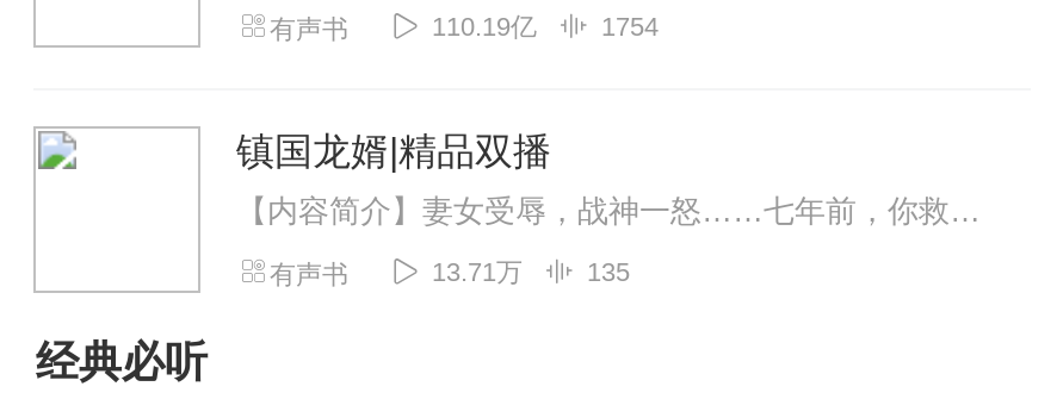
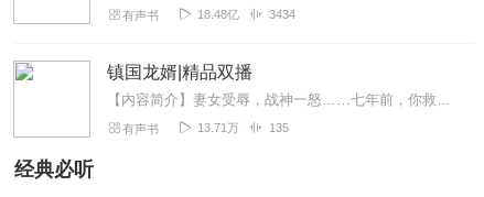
[432,12,537,40] 110.19亿 -> [197,8,239,21] 18.48亿
[601,12,659,40] 1754 -> [269,8,295,21] 3434

